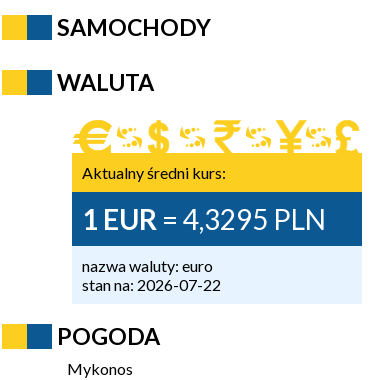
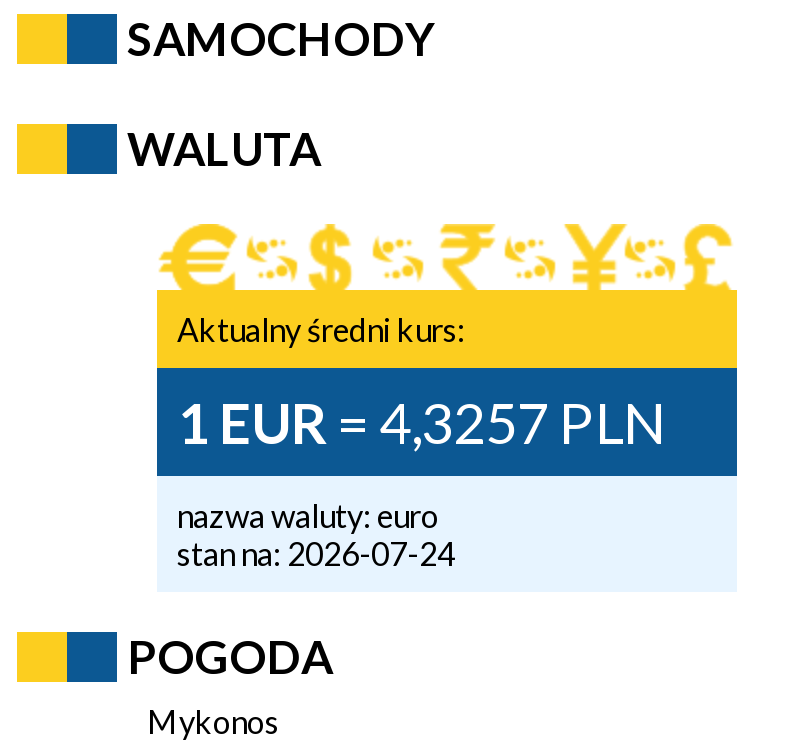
[82,202,326,236] 1 EUR = 4,3295 PLN -> [177,387,665,455] 1 EUR = 4,3257 PLN
[82,275,221,294] stan na: 2026-07-22 -> [177,533,455,571] stan na: 2026-07-24

